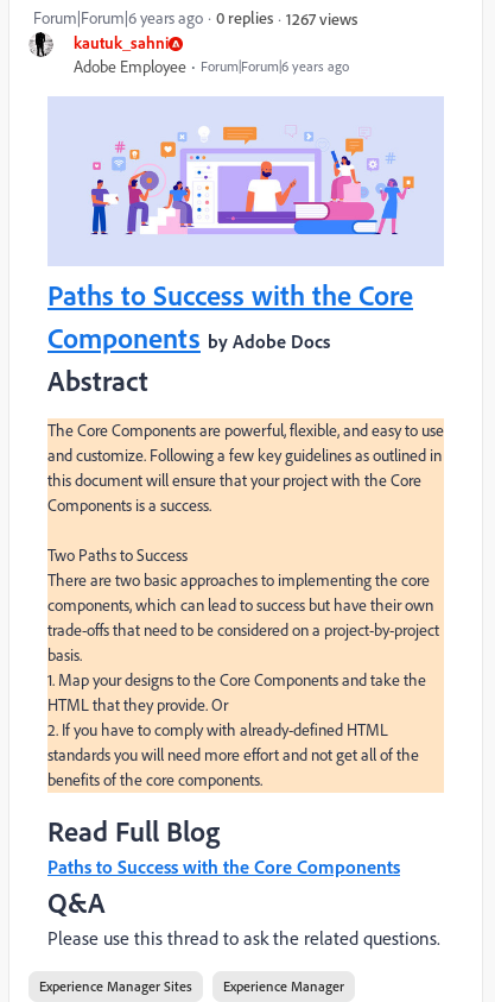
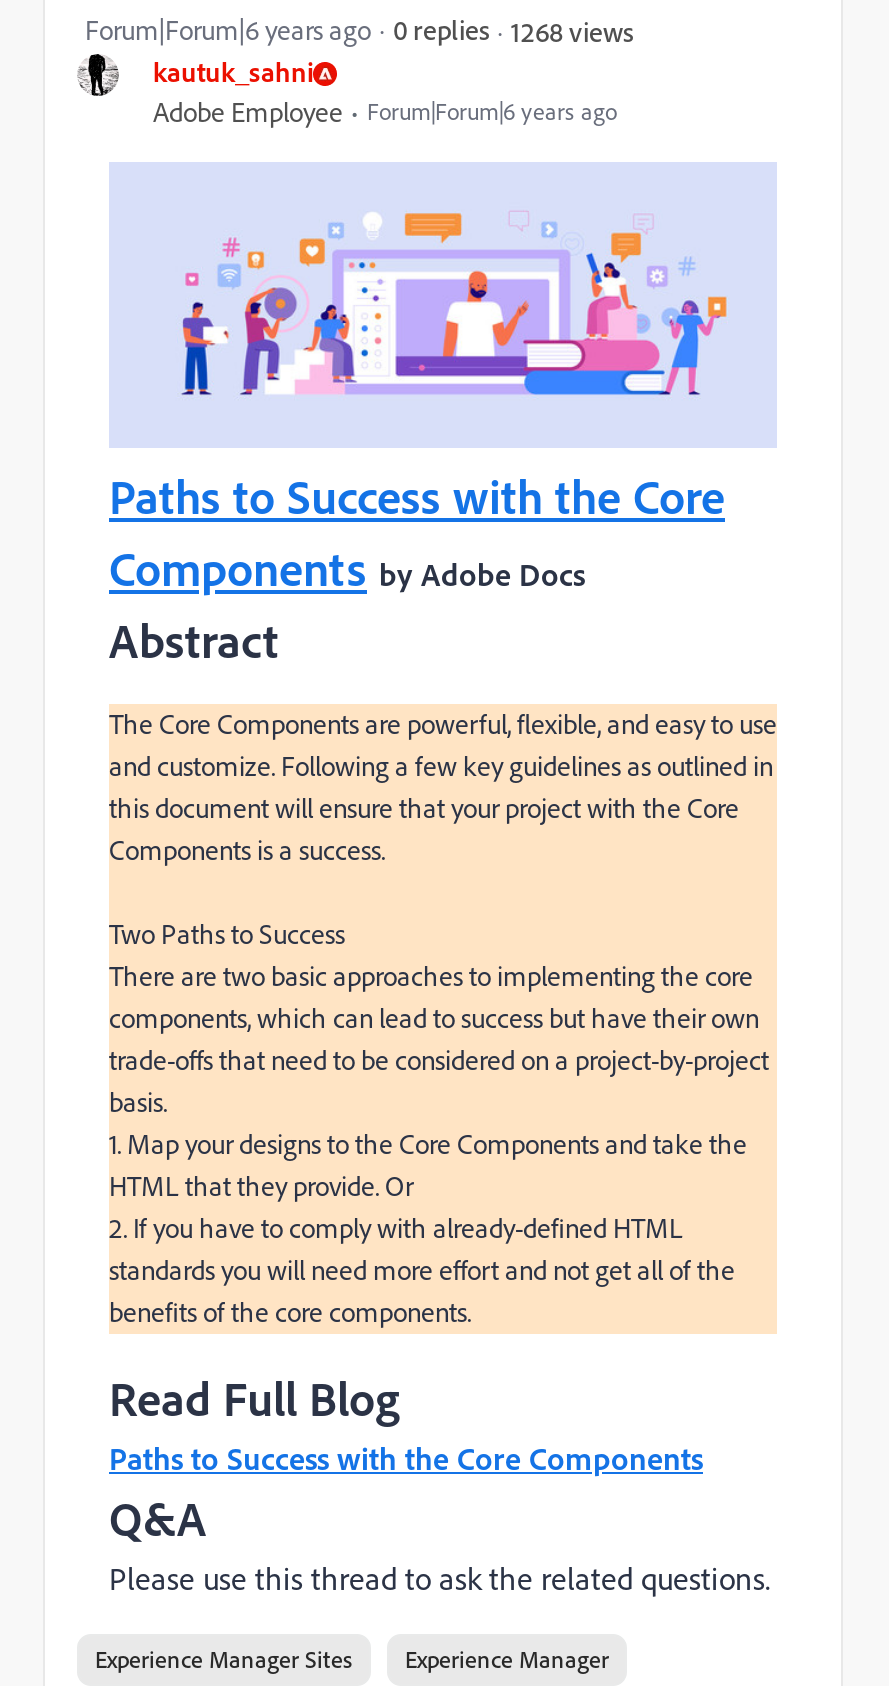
[286,8,357,28] 1267 views -> [511,13,633,47] 1268 views

